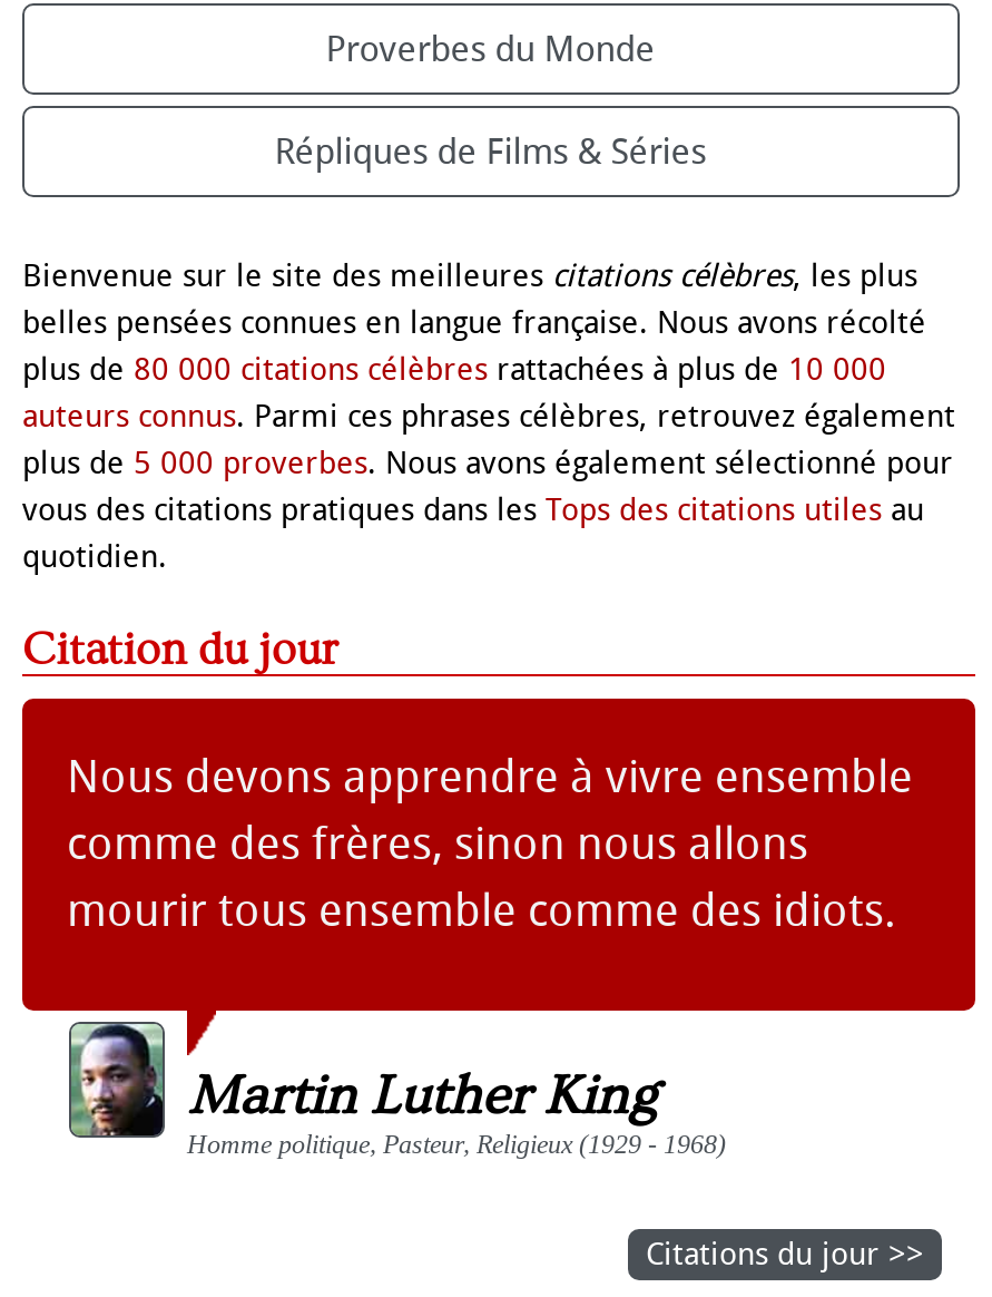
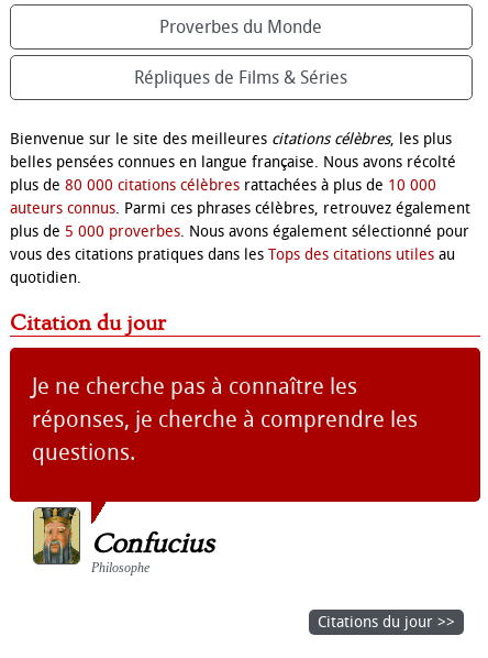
[67,750,913,937] Nous devons apprendre à vivre ensemble | comme des frères, sinon nous allons | mourir tous ensemble comme des idiots. -> [32,373,418,465] Je ne cherche pas à connaître les | réponses, je cherche à comprendre les | questions.
[69,1022,726,1160] [image] | Martin Luther King | Homme politique, Pasteur, Religieux (1929 - 1968) -> [33,507,214,575] [image] | Confucius | Philosophe

